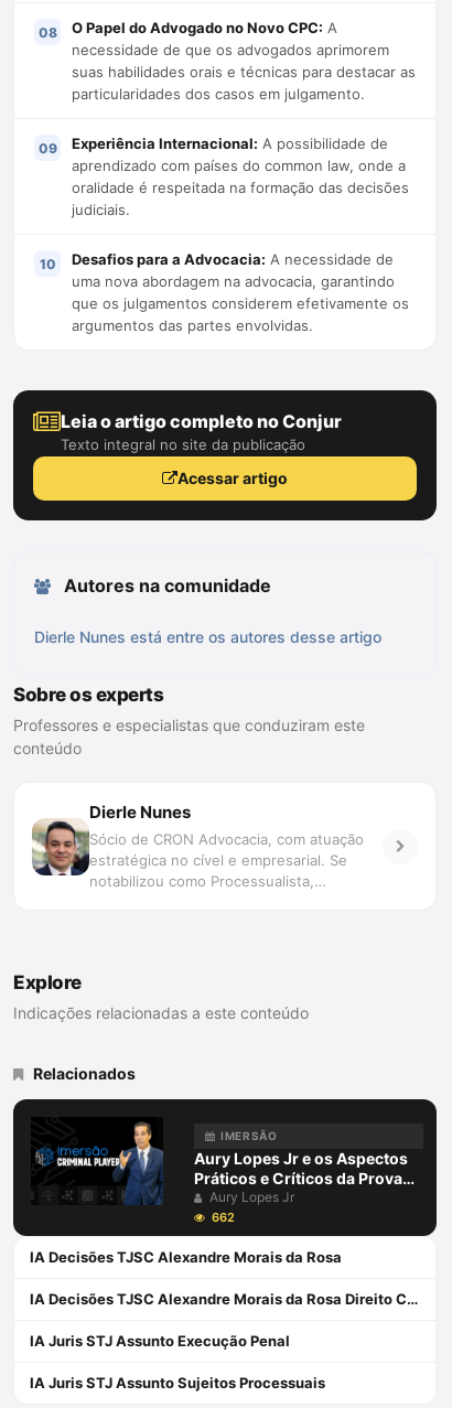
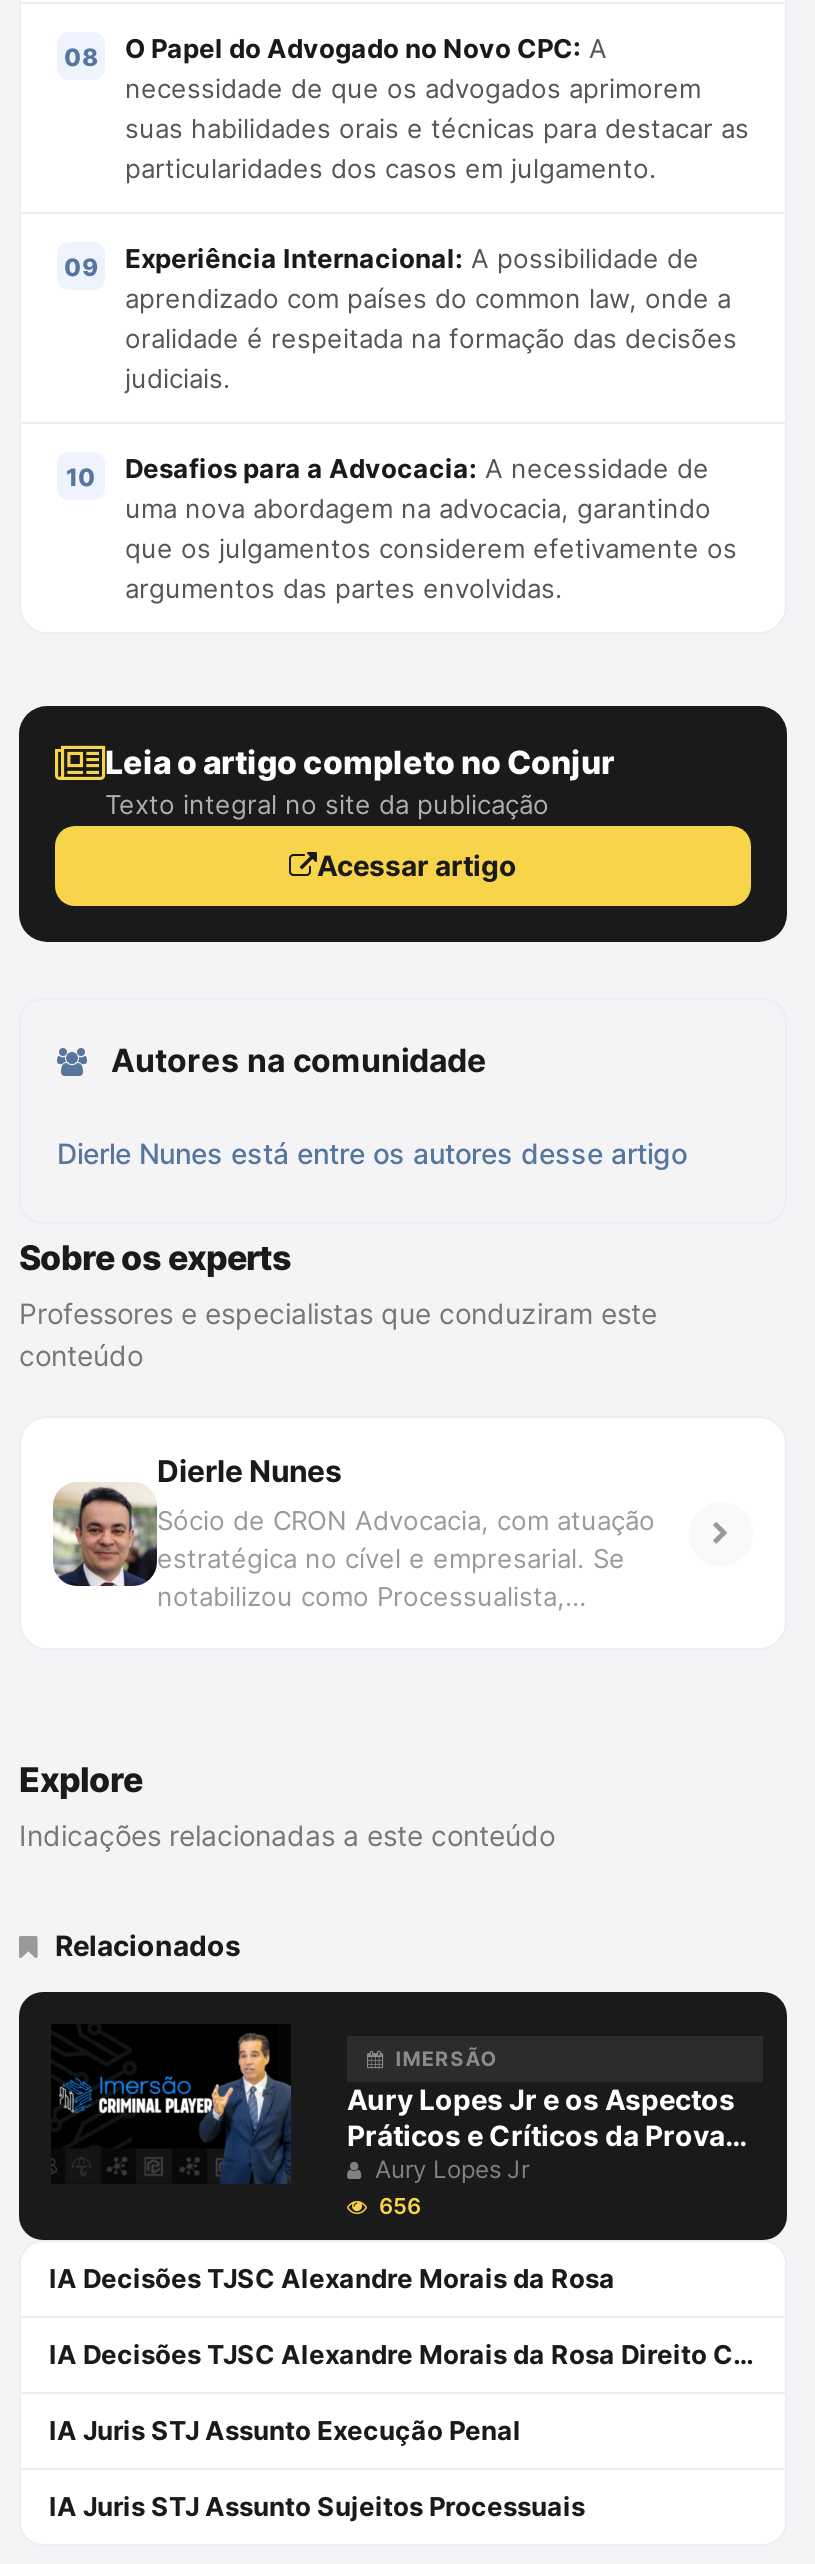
[208,1210,235,1225] 662 -> [373,2192,421,2220] 656

